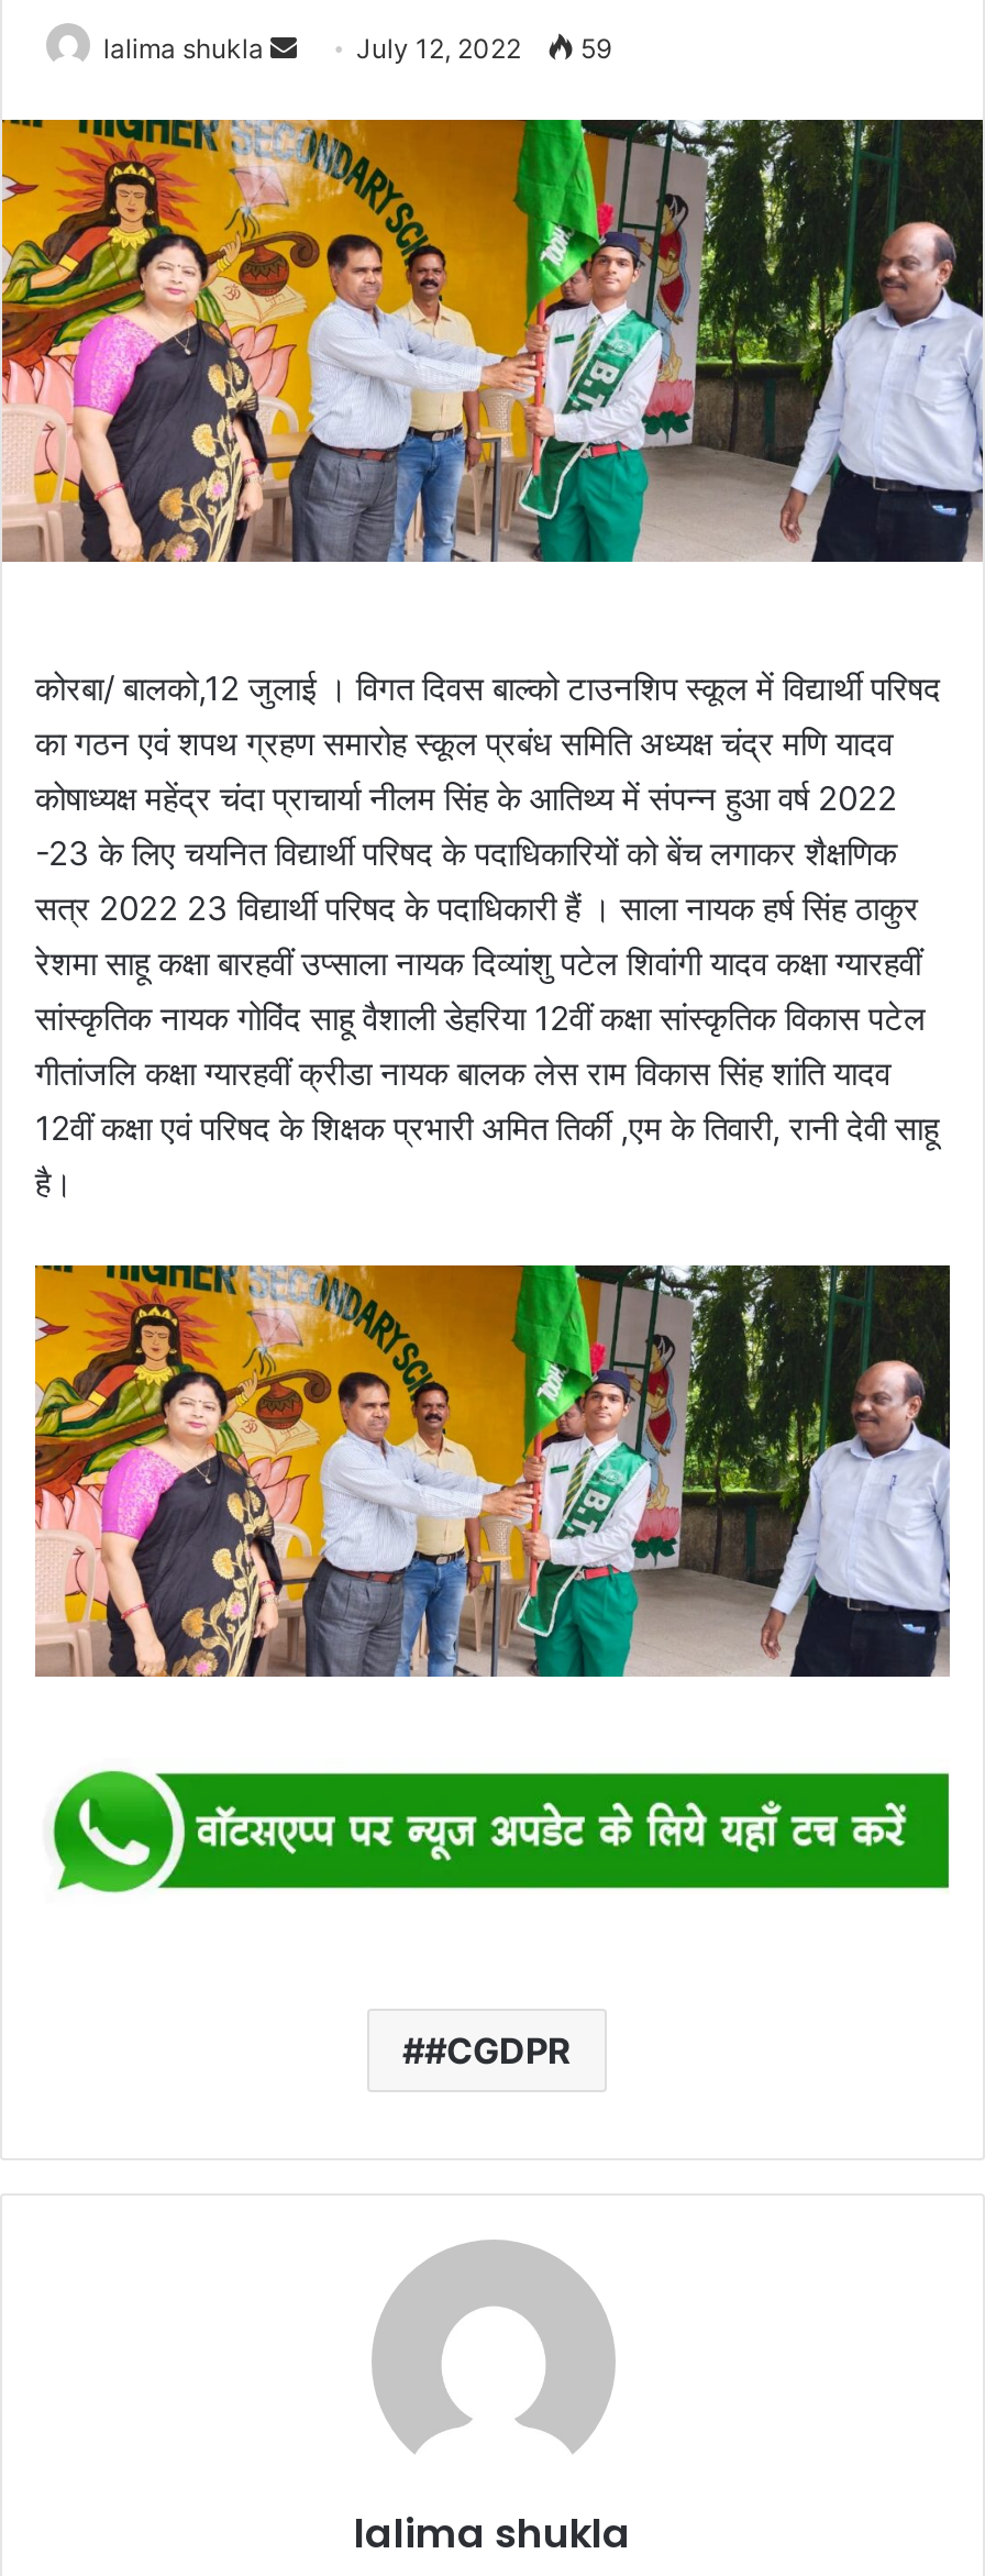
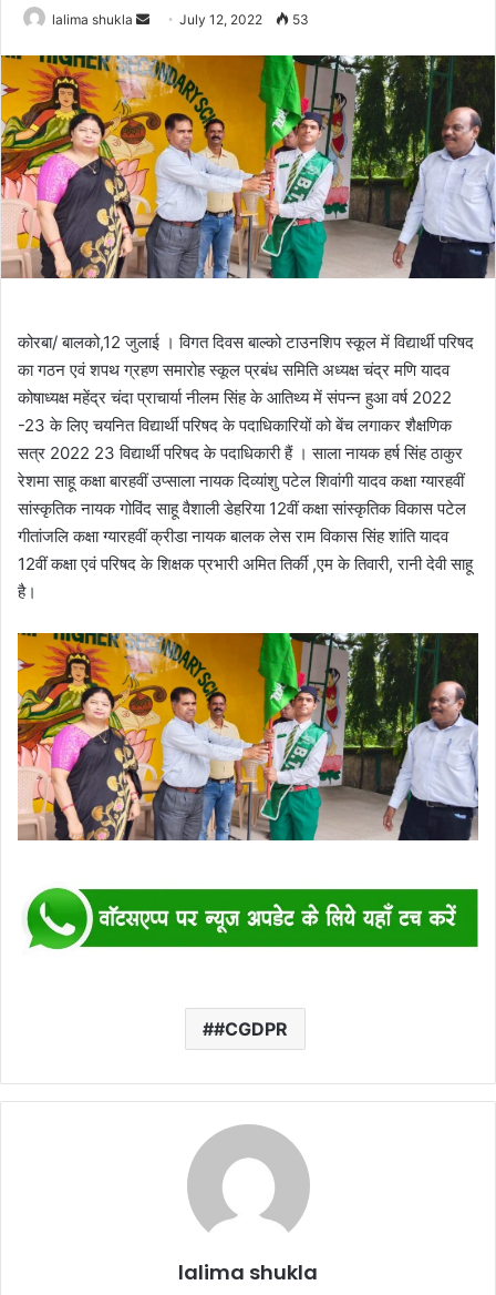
[574,32,611,65] 59 -> [289,11,309,28] 53

